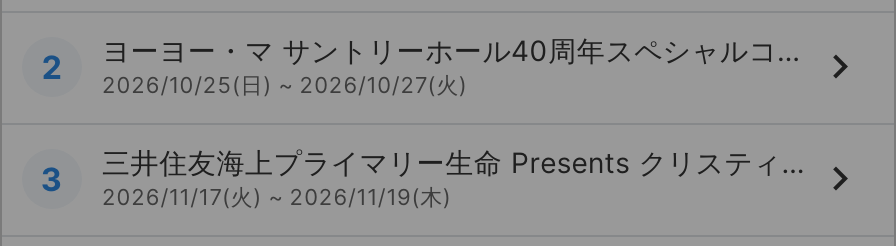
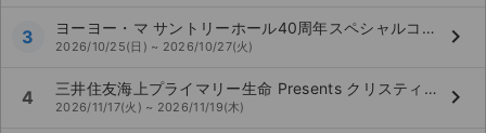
[42,47,467,99] 2 2026/10/25(日) ~ 2026/10/27(火) -> [22,26,254,54] 3 2026/10/25(日) ~ 2026/10/27(火)
[41,159,451,211] 3 2026/11/17(火) ~ 2026/11/19(木) -> [22,87,245,114] 4 2026/11/17(火) ~ 2026/11/19(木)

